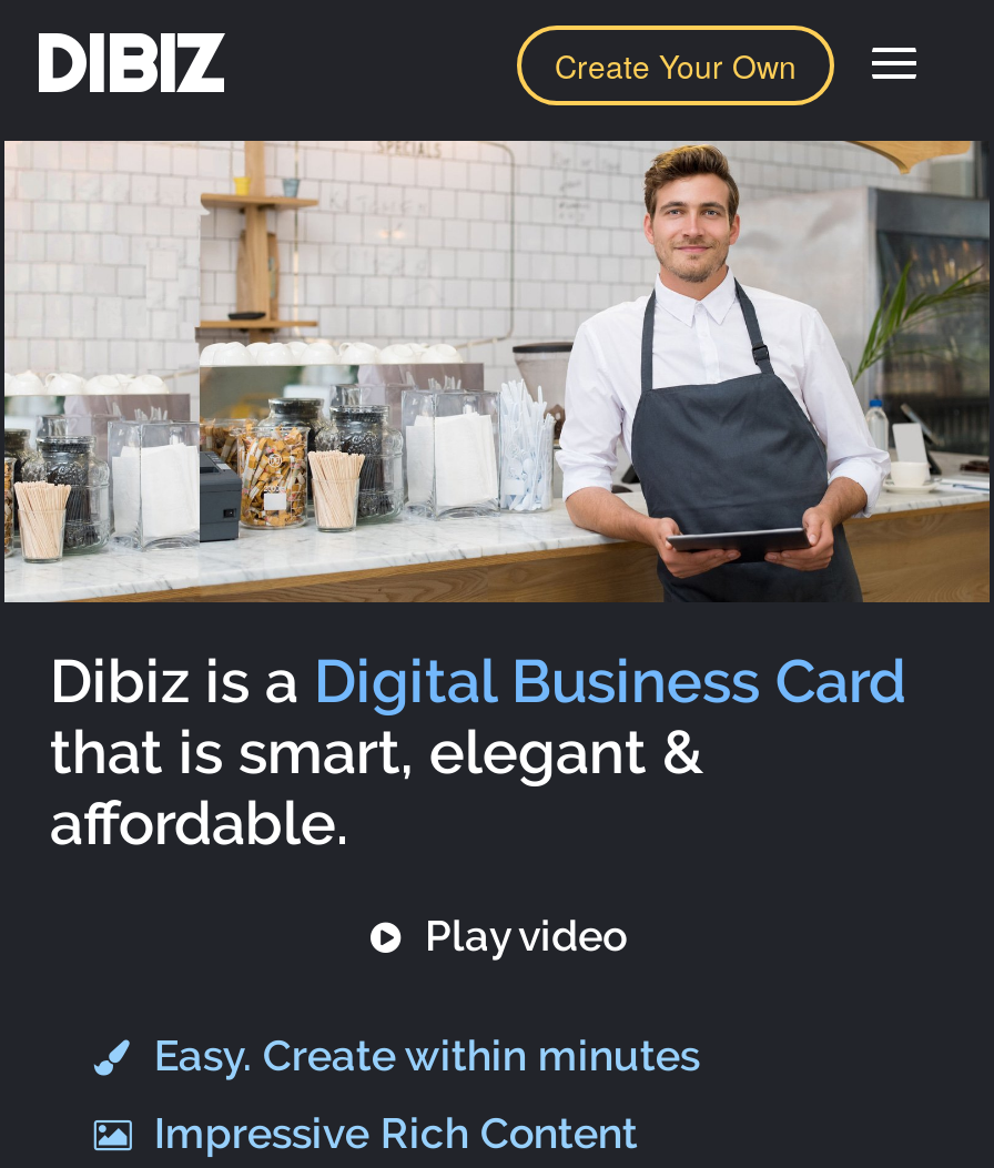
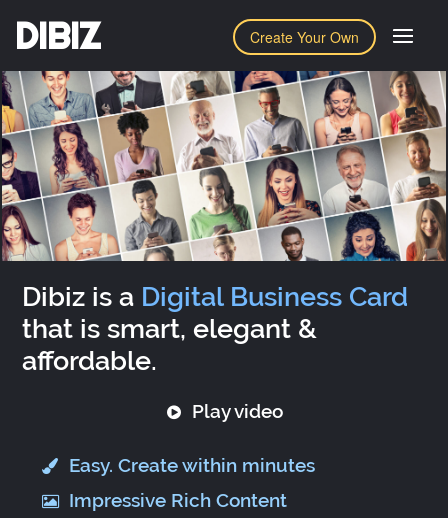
[7,139,987,605] [image] -> [3,70,445,262] [image]

